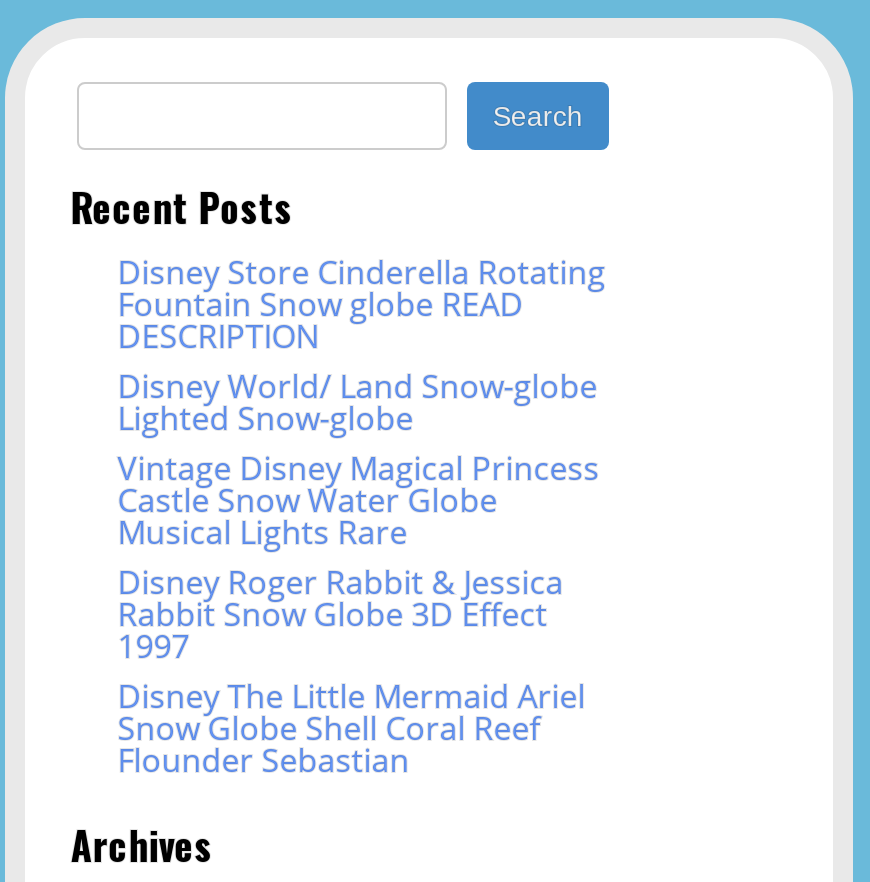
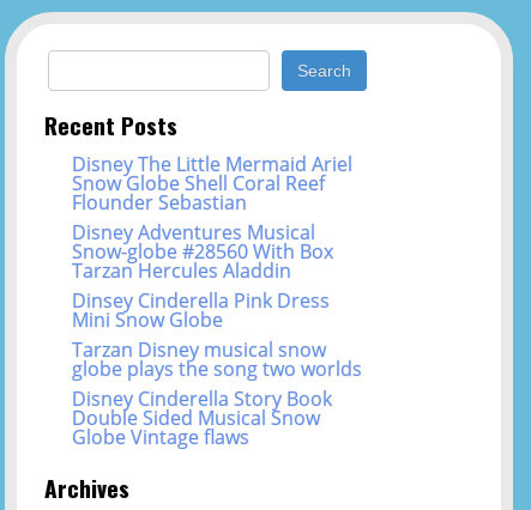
[117,249,605,667] Disney Store Cinderella Rotating | Fountain Snow globe READ | DESCRIPTION | Disney World/ Land Snow-globe | Lighted Snow-globe | Vintage Disney Magical Princess | Castle Snow Water Globe | Musical Lights Rare | Disney Roger Rabbit & Jessica | Rabbit Snow Globe 3D Effect | 1997 -> none
moved [117,673,585,781] -> [72,150,353,215]: Disney The Little Mermaid Ariel | Snow Globe Shell Coral Reef | Flounder Sebastian
none -> [72,219,362,450] Disney Adventures Musical | Snow-globe #28560 With Box | Tarzan Hercules Aladdin | Dinsey Cinderella Pink Dress | Mini Snow Globe | Tarzan Disney musical snow | globe plays the song two worlds | Disney Cinderella Story Book | Double Sided Musical Snow | Globe Vintage flaws

